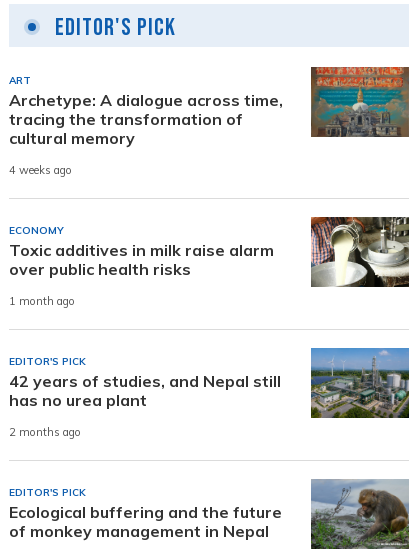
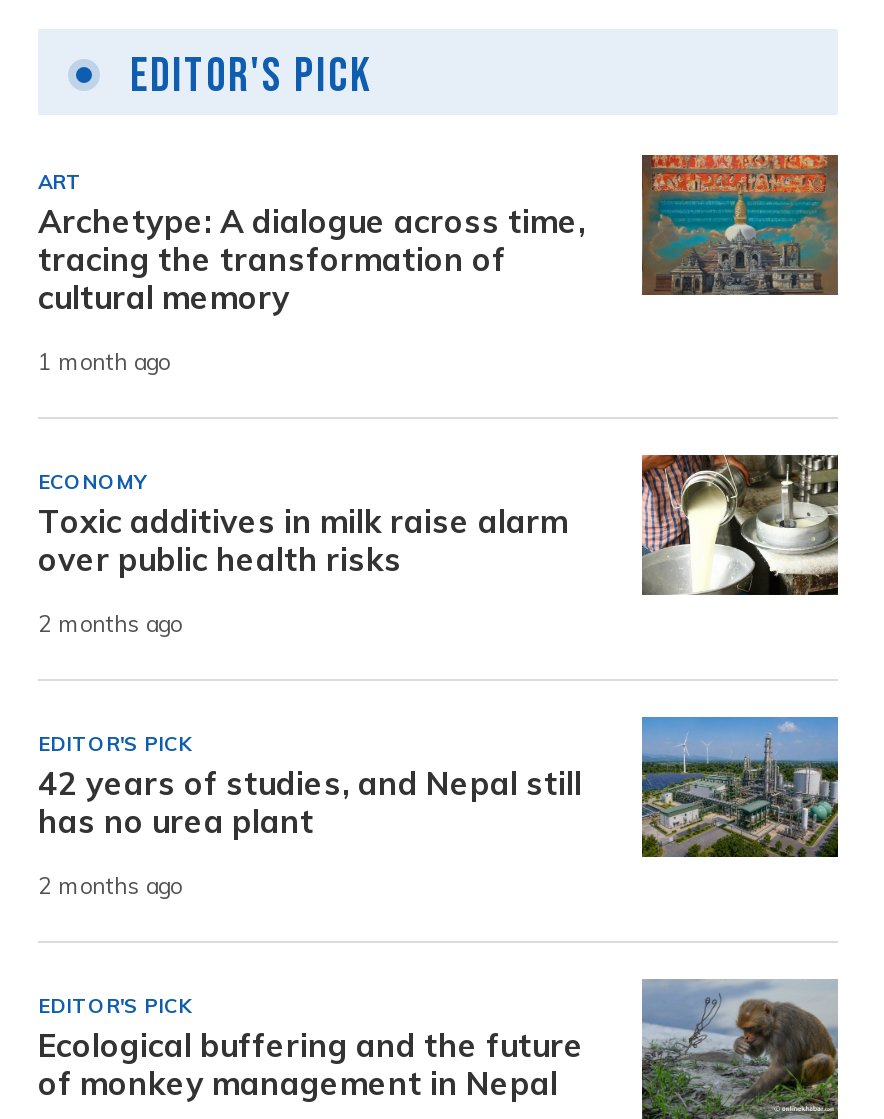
[9,164,72,178] 4 weeks ago -> [38,347,170,375] 1 month ago
[9,295,75,309] 1 month ago -> [38,609,182,637] 2 months ago

